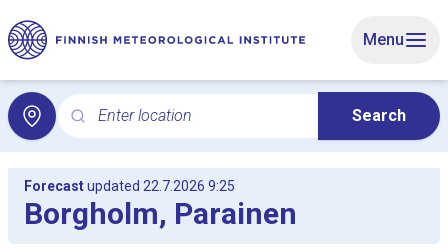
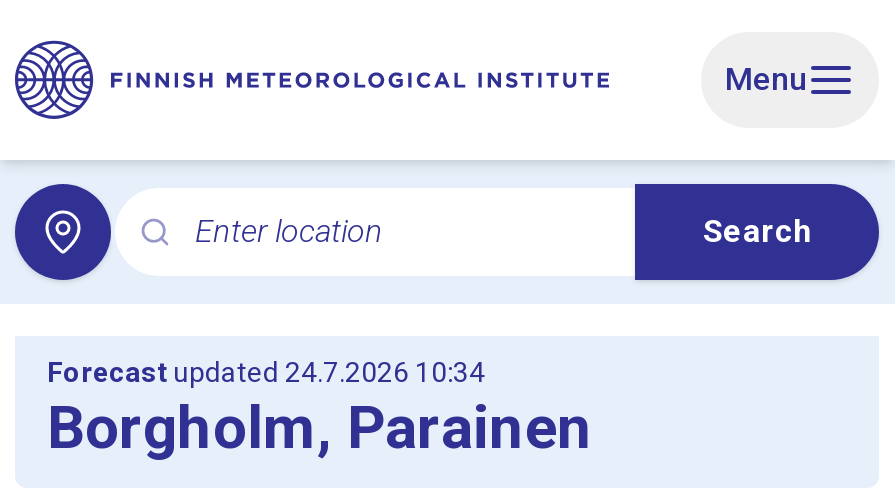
[24,178,235,194] Forecast updated 22.7.2026 9:25 -> [47,356,485,388] Forecast updated 24.7.2026 10:34

